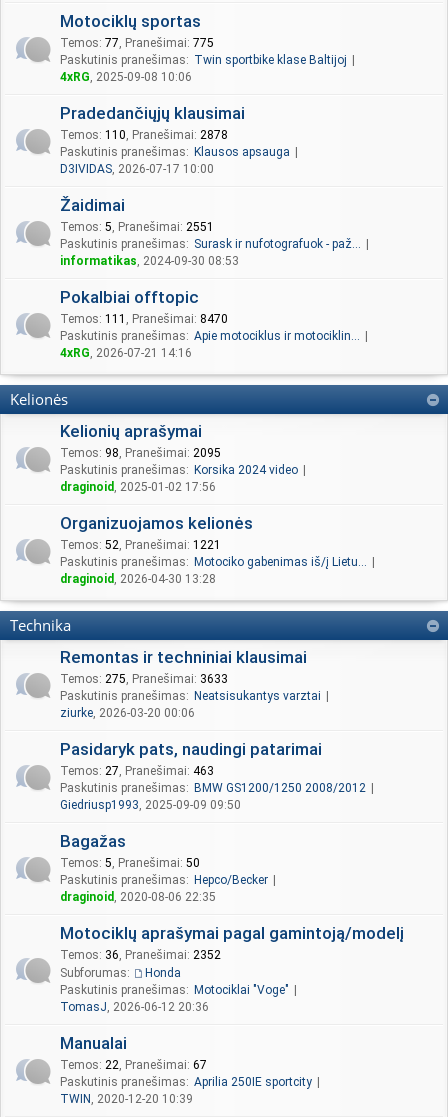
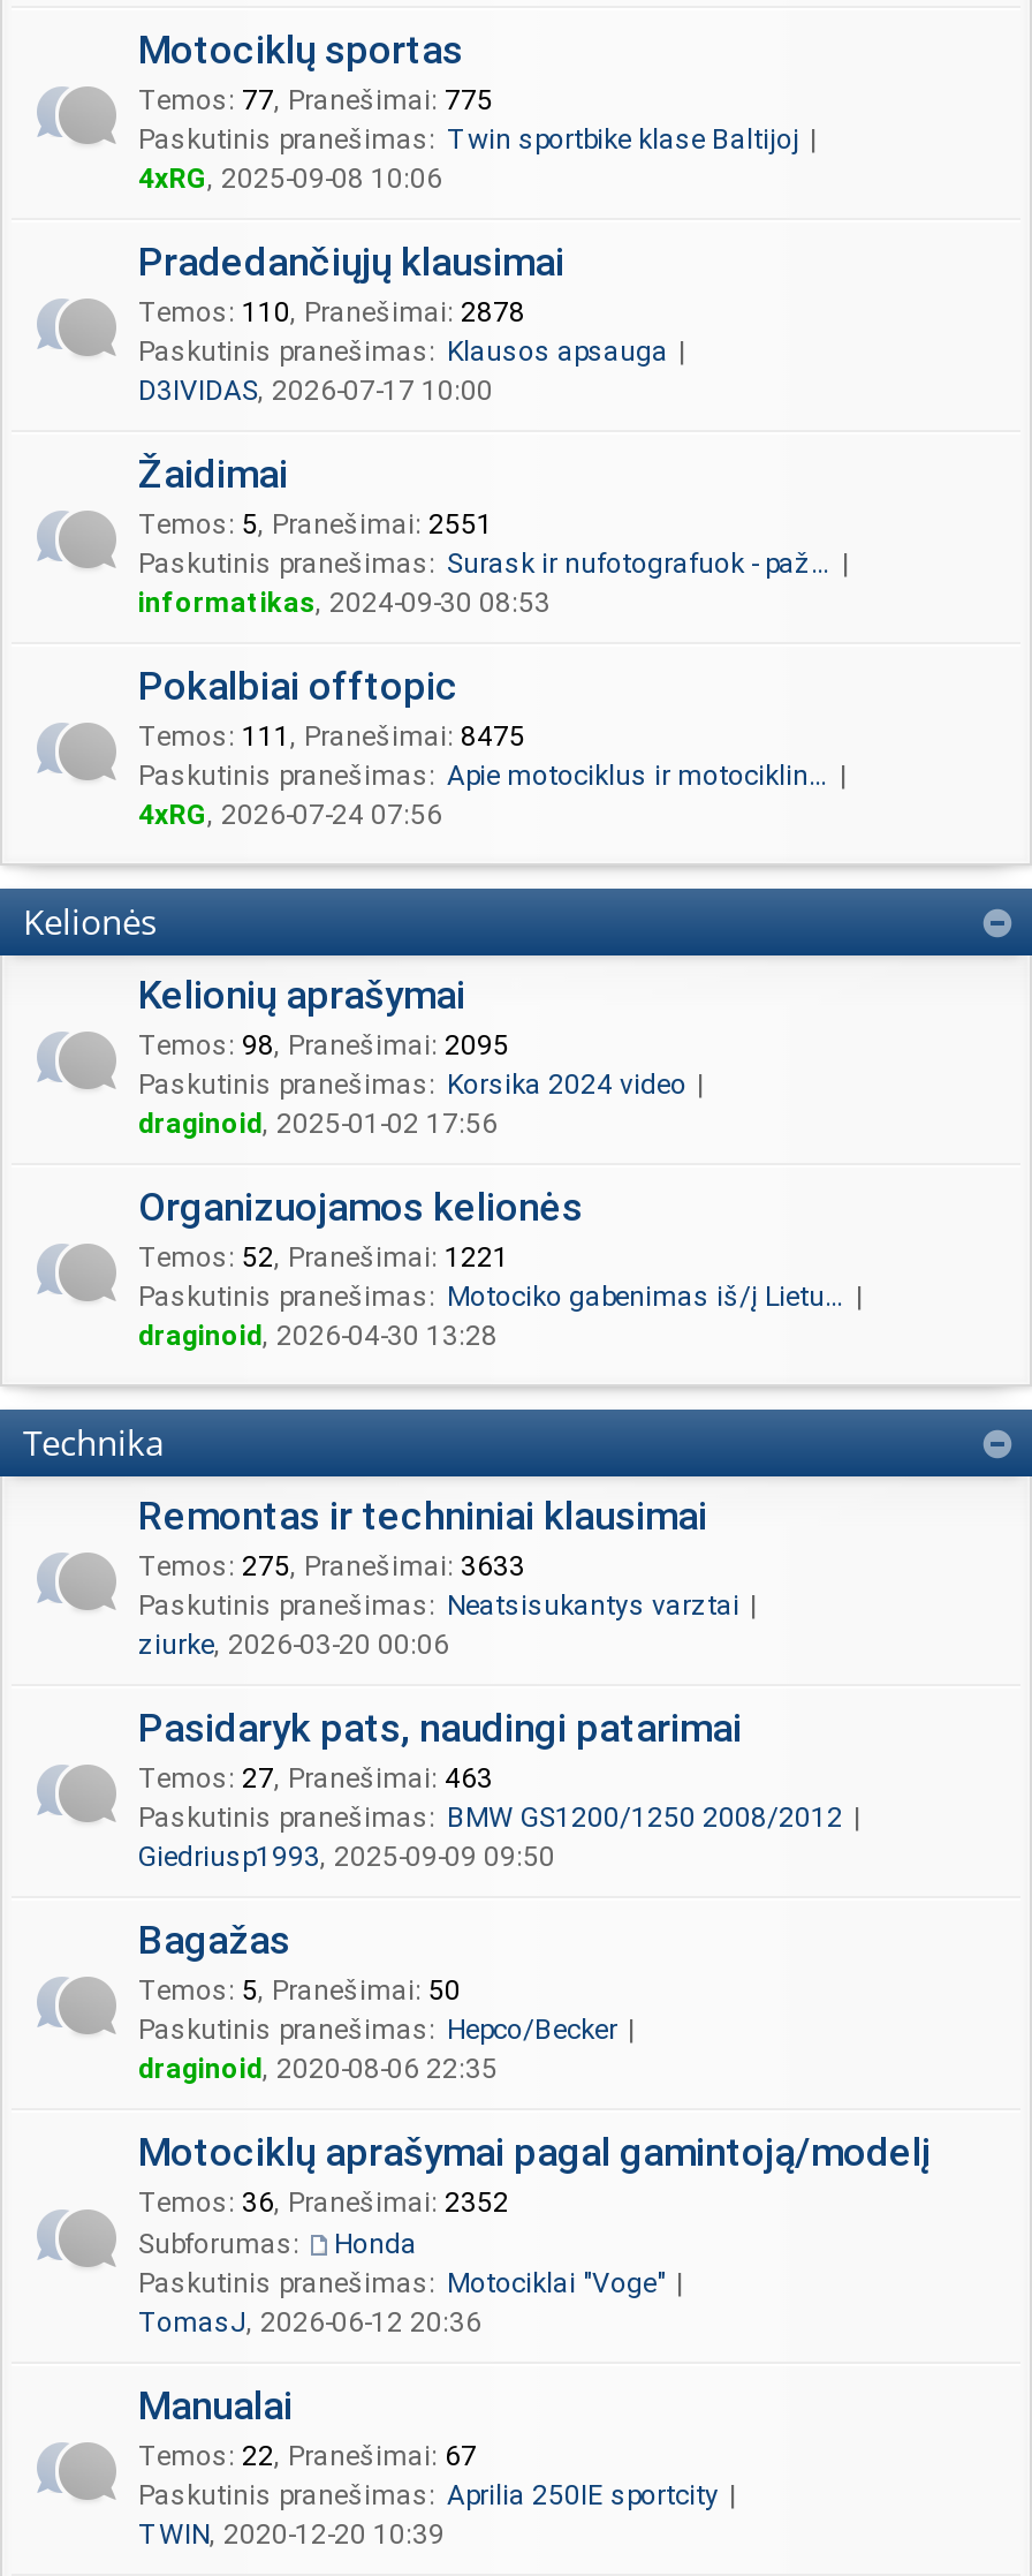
[60,312,228,326] Temos: 111, Pranešimai: 8470 -> [138,720,525,753] Temos: 111, Pranešimai: 8475
[60,346,192,360] 4xRG, 2026-07-21 14:16 -> [138,799,442,831] 4xRG, 2026-07-24 07:56

